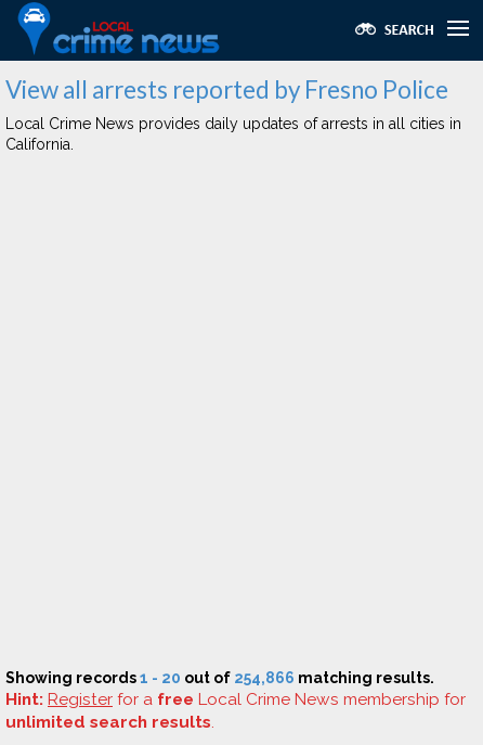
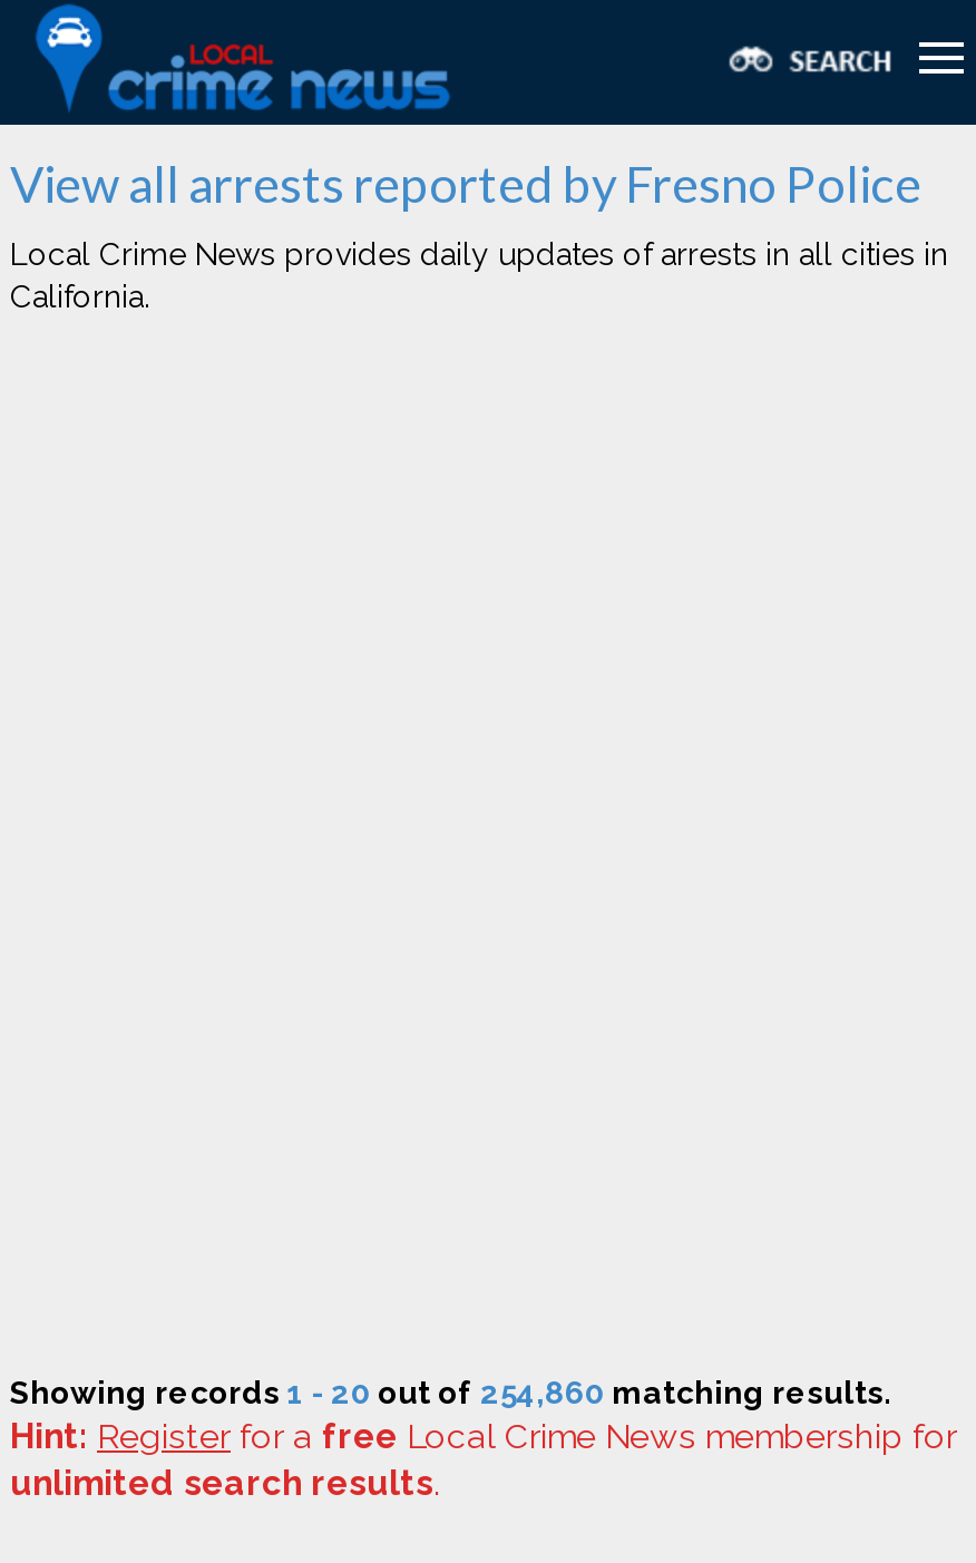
[5,669,434,686] Showing records 1 - 20 out of 254,866 matching results. -> [10,1375,892,1410] Showing records 1 - 20 out of 254,860 matching results.

